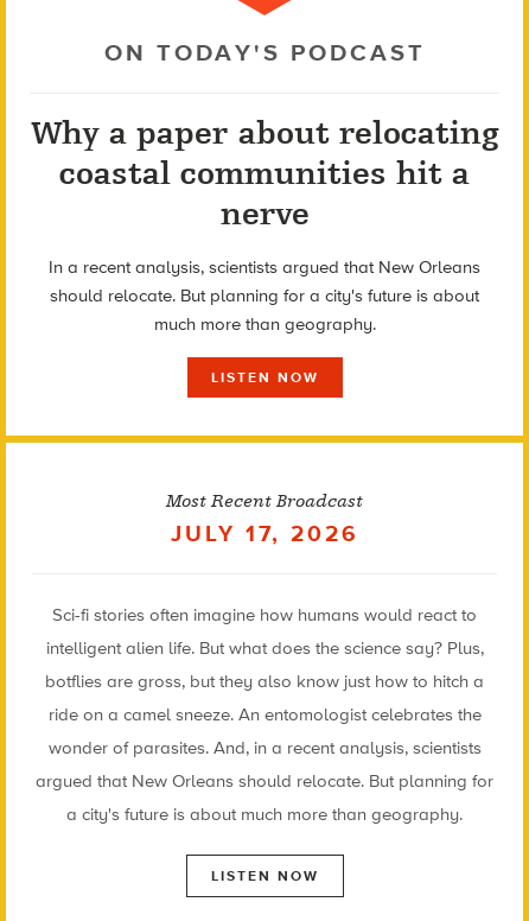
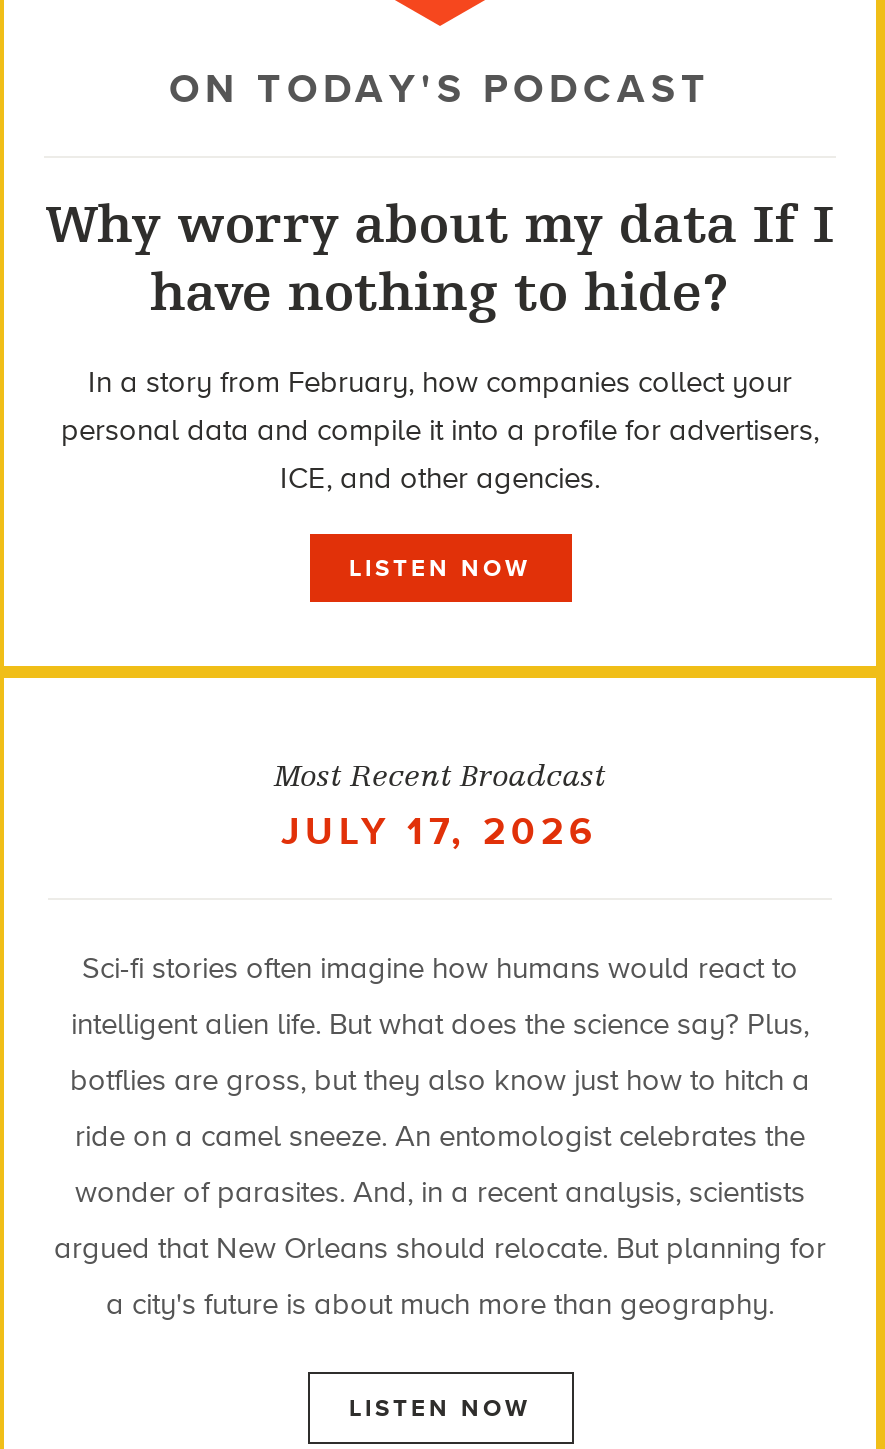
[30,114,499,233] Why a paper about relocating | coastal communities hit a | nerve -> [45,192,835,324] Why worry about my data If I | have nothing to hide?
[49,257,480,335] In a recent analysis, scientists argued that New Orleans | should relocate. But planning for a city's future is about | much more than geography. -> [61,364,819,496] In a story from February, how companies collect your | personal data and compile it into a profile for advertisers, | ICE, and other agencies.

